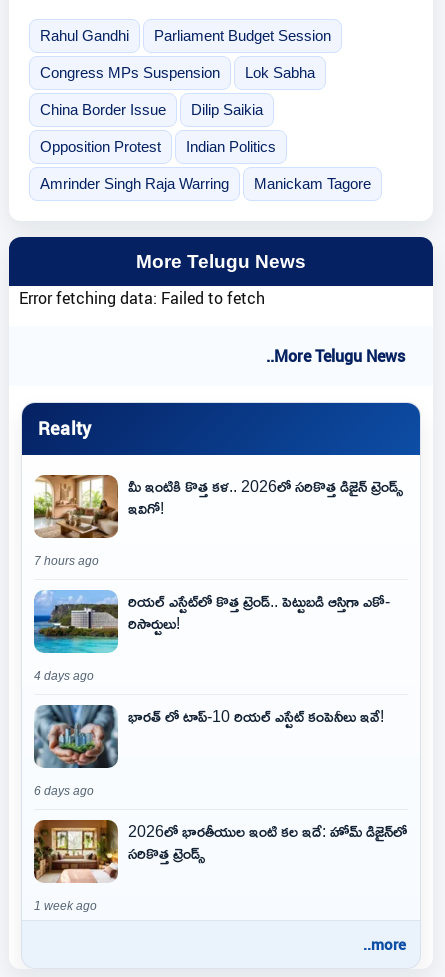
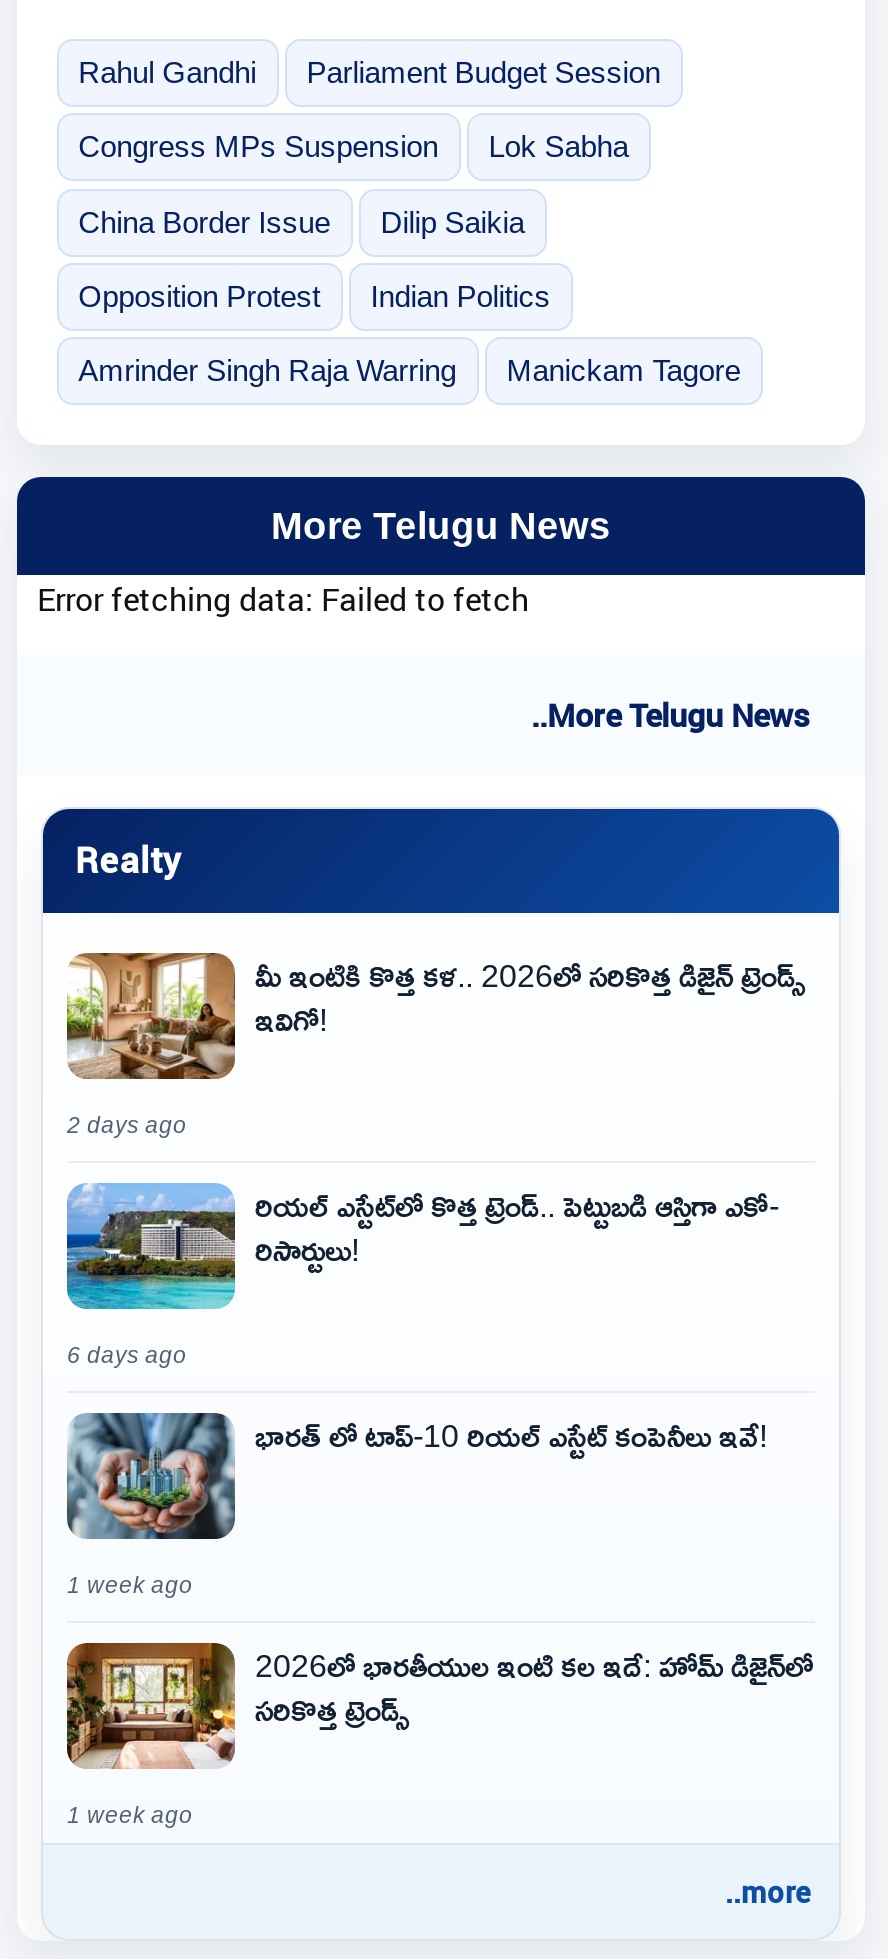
[34,555,99,567] 7 hours ago -> [67,1112,187,1136] 2 days ago
[34,670,94,682] 4 days ago -> [67,1342,187,1366] 6 days ago
[34,785,94,797] 6 days ago -> [67,1572,193,1596] 1 week ago

